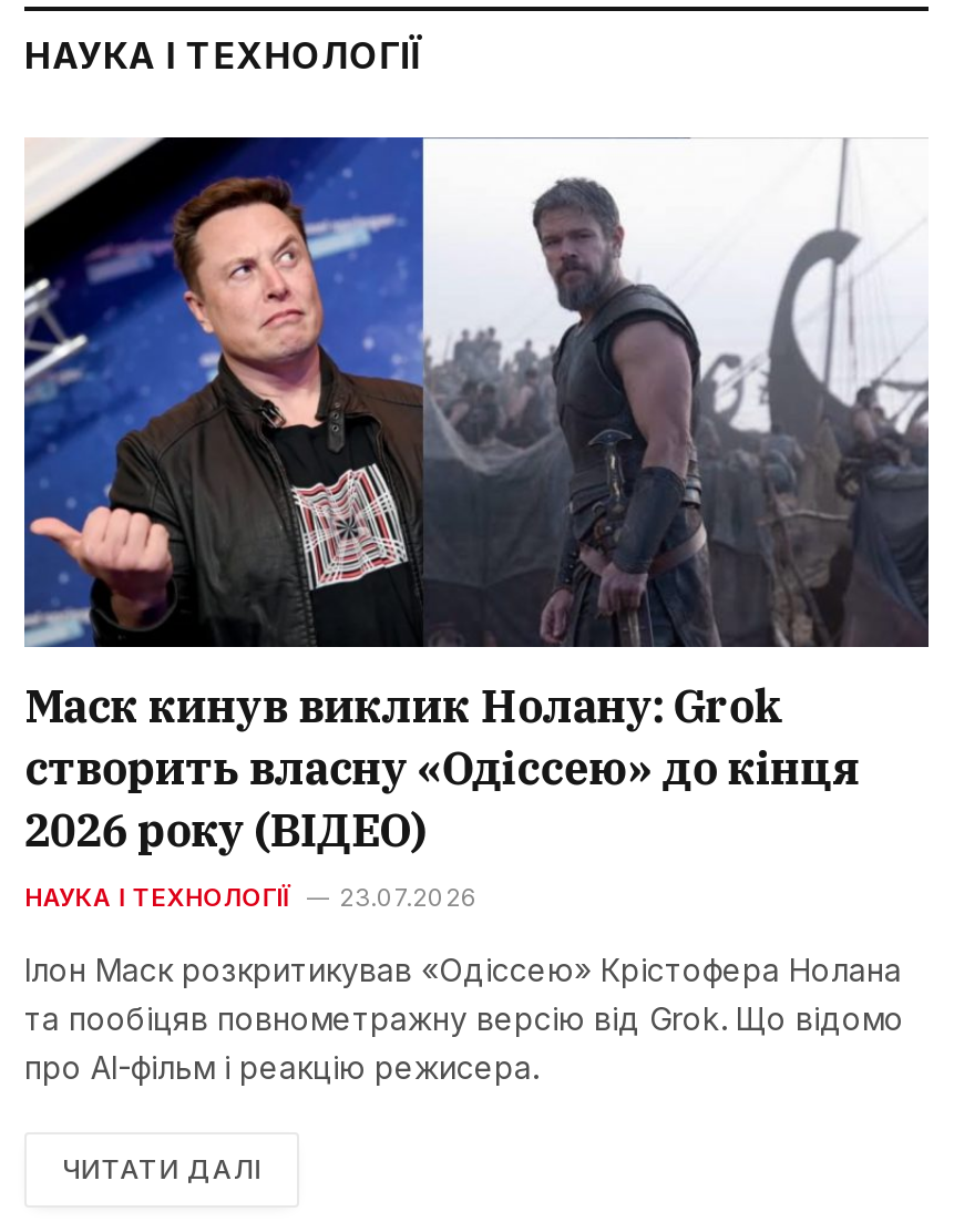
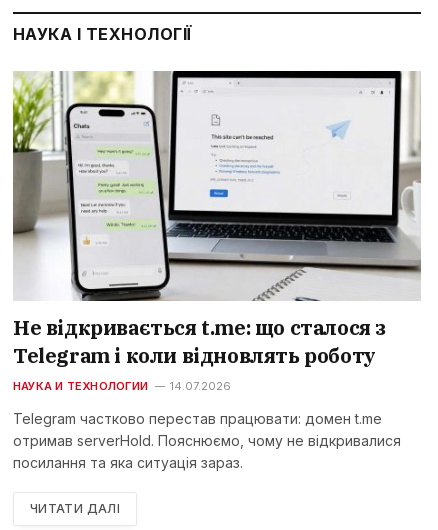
[22,135,931,912] [image] | Маск кинув виклик Нолану: Grok | створить власну «Одіссею» до кінця | 2026 року (ВІДЕО) | НАУКА І ТЕХНОЛОГІЇ | 23.07.2026 -> [12,70,421,393] [image] | Не відкривається t.me: що сталося з | Telegram і коли відновлять роботу | НАУКА И ТЕХНОЛОГИИ | 14.07.2026
[24,950,904,1085] Ілон Маск розкритикував «Одіссею» Крістофера Нолана | та пообіцяв повнометражну версію від Grok. Що відомо | про AI-фільм і реакцію режисера. -> [13,410,401,471] Telegram частково перестав працювати: домен t.me | отримав serverHold. Пояснюємо, чому не відкривалися | посилання та яка ситуація зараз.

